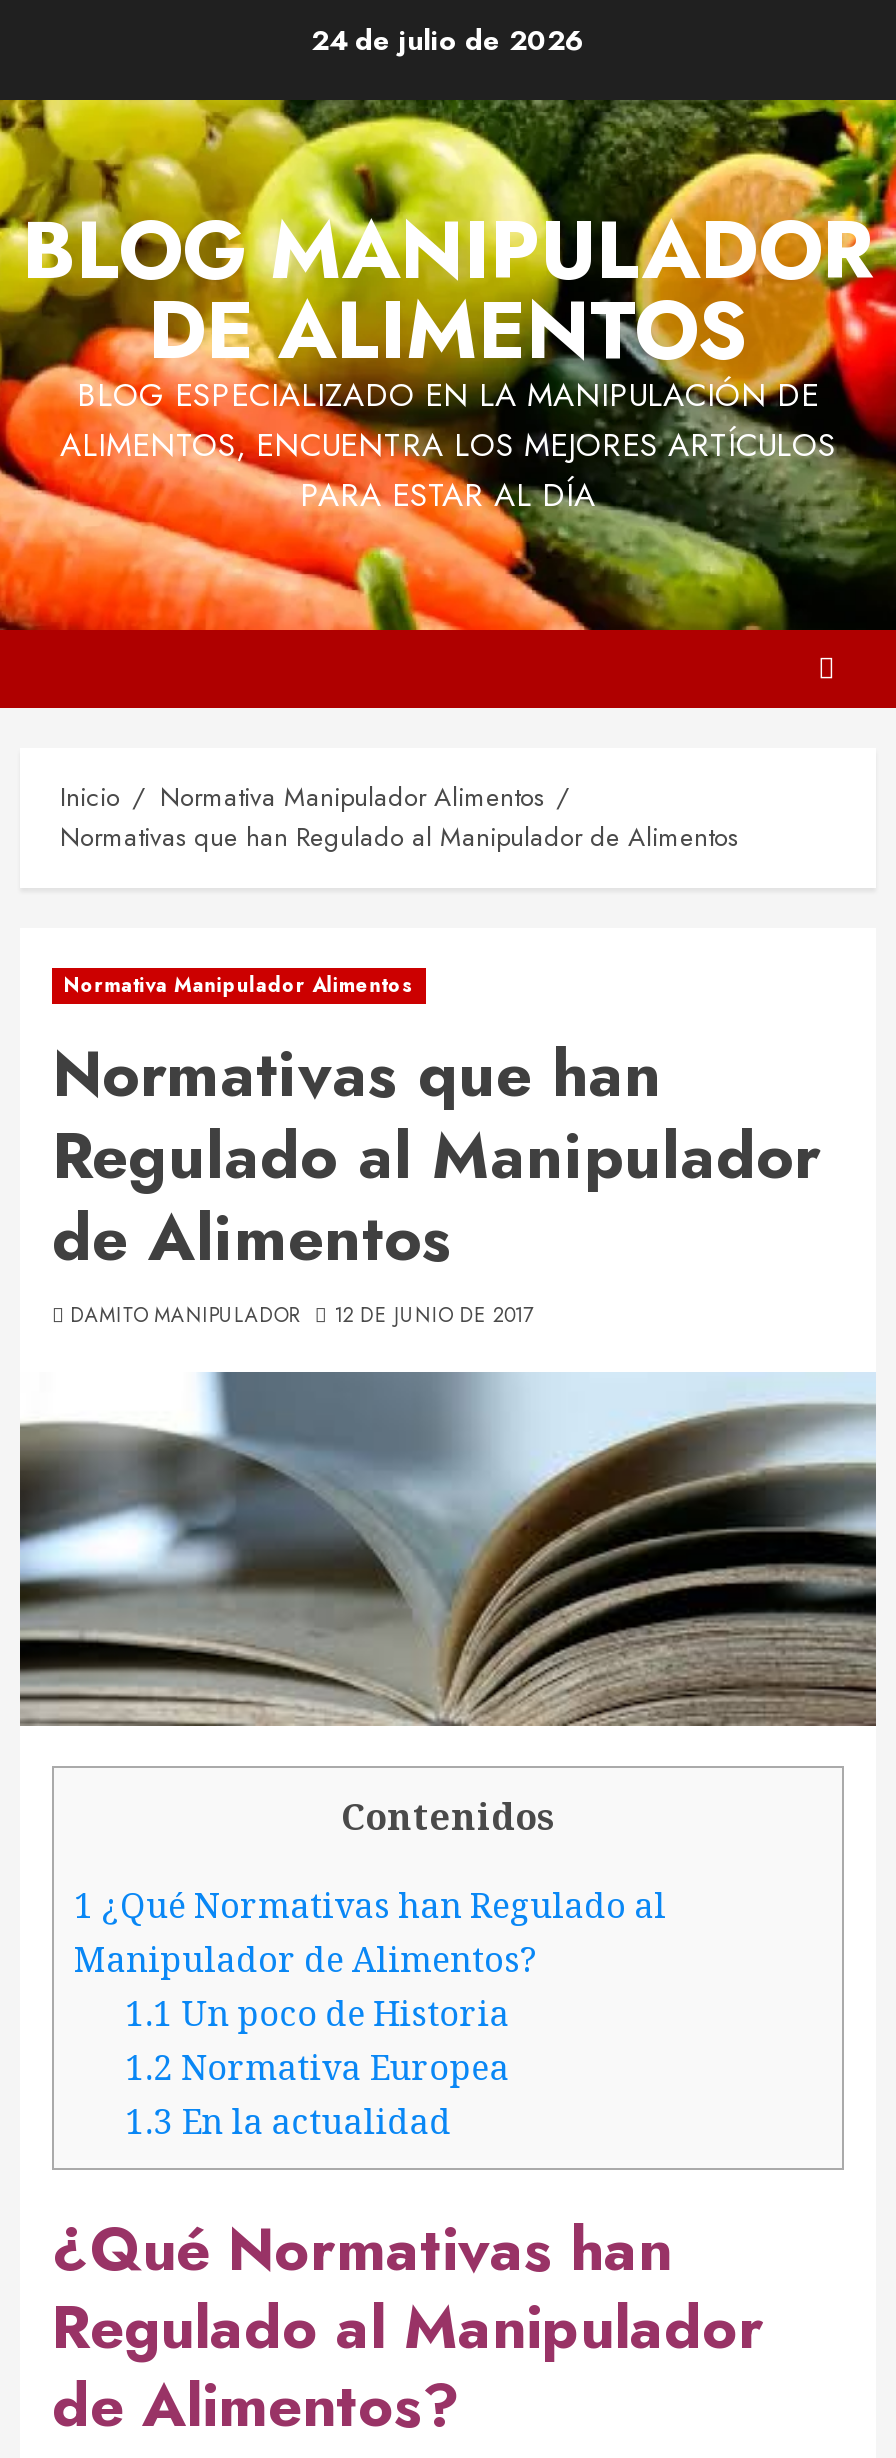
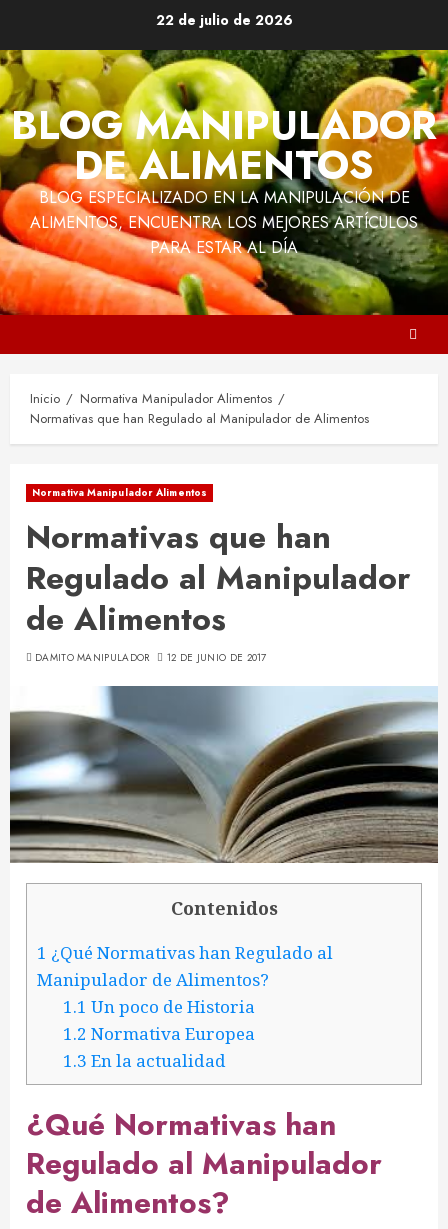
[311,20,585,60] 24 de julio de 2026 -> [155,10,292,30] 22 de julio de 2026

